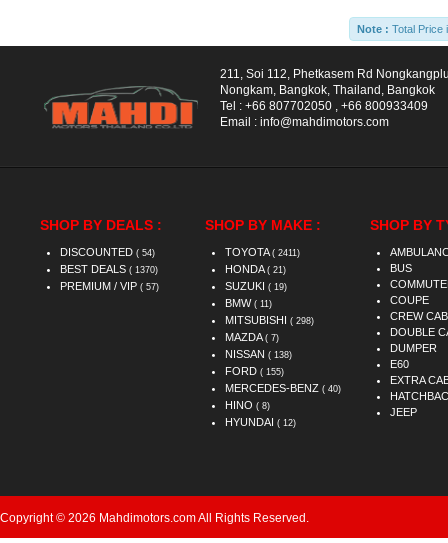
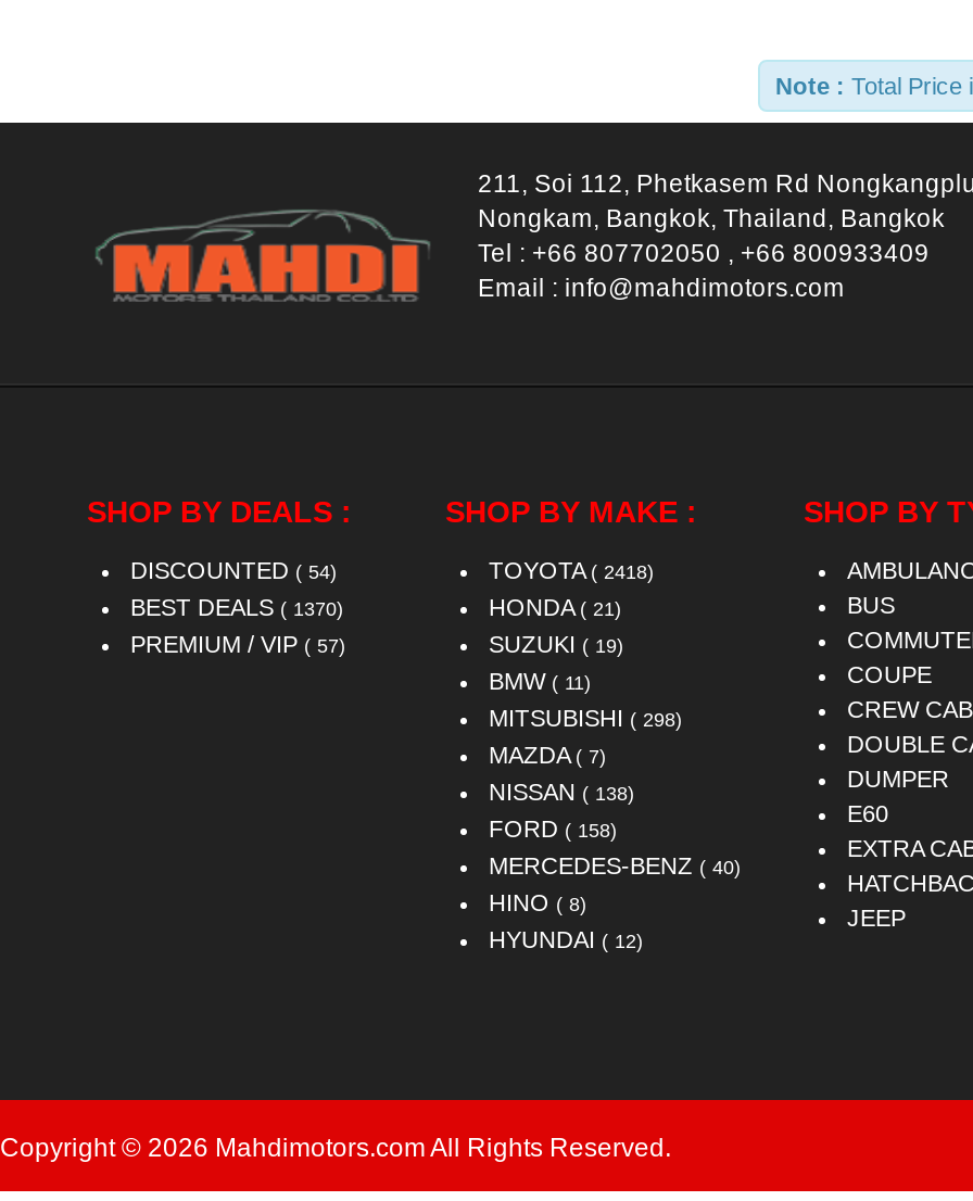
[225,246,300,258] TOYOTA ( 2411) -> [489,557,654,583] TOYOTA ( 2418)
[225,365,284,377] FORD ( 155) -> [489,816,617,842] FORD ( 158)

